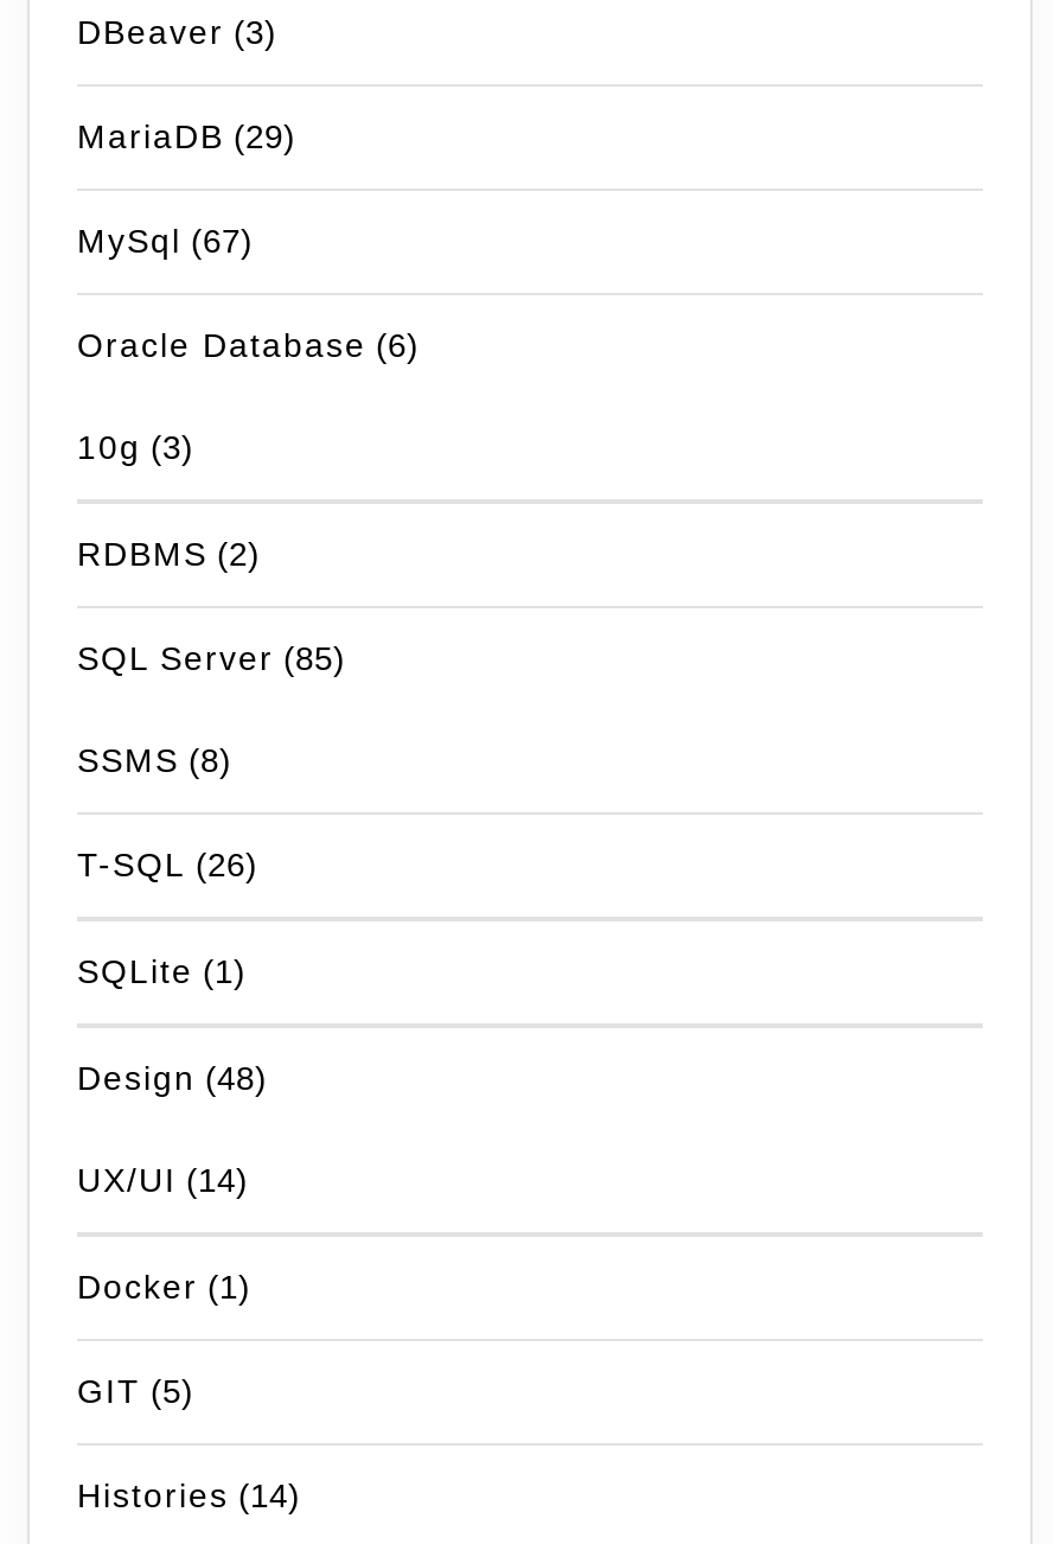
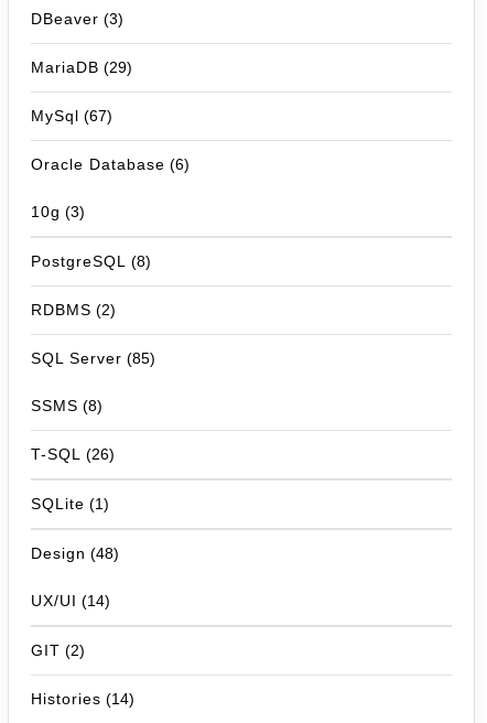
none -> [31,253,151,270] PostgreSQL (8)
moved [77,536,345,1200] -> [31,301,155,610]: RDBMS (2) | SQL Server (85) | SSMS (8) | T-SQL (26) | SQLite (1) | Design (48) | UX/UI (14)
[77,1269,250,1411] Docker (1) | GIT (5) -> [31,642,85,660] GIT (2)

